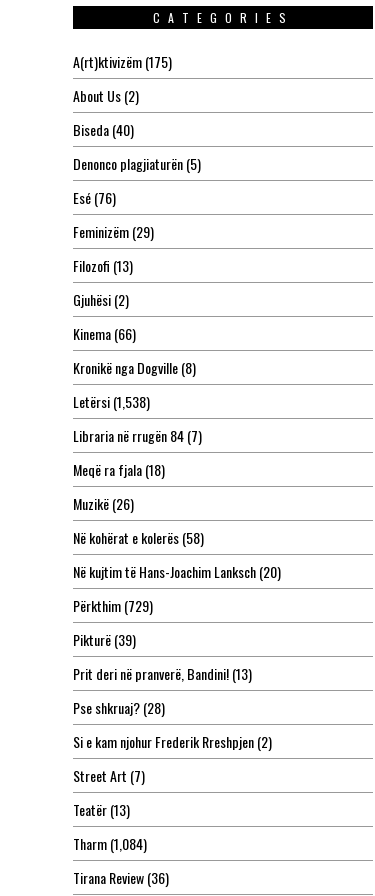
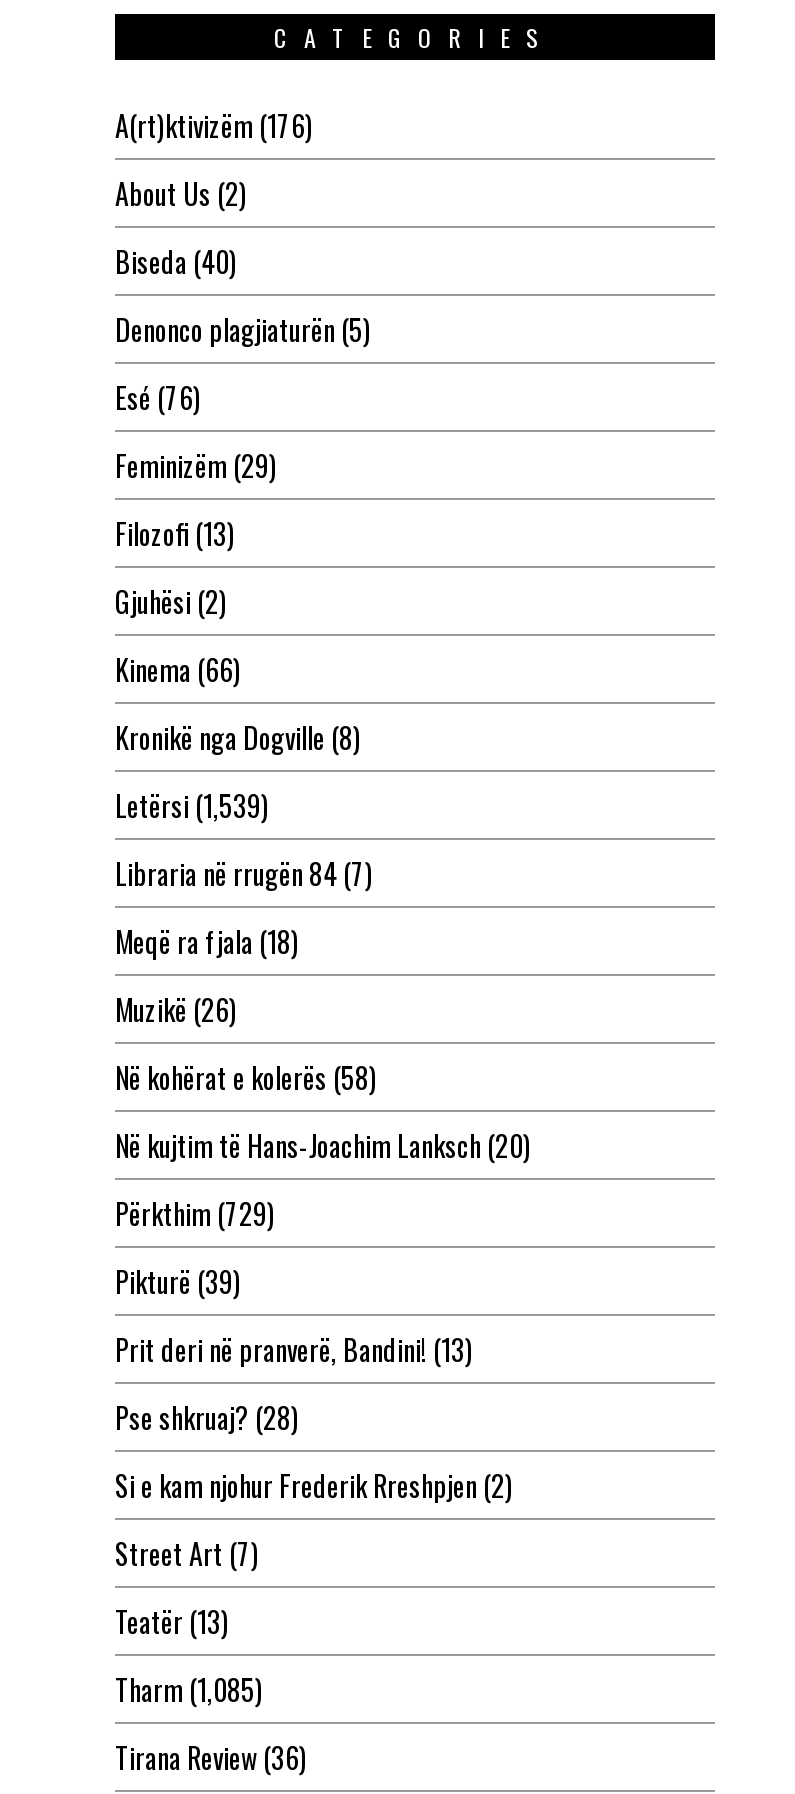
[73,51,172,72] A(rt)ktivizëm (175) -> [115,105,313,147] A(rt)ktivizëm (176)
[73,391,150,412] Letërsi (1,538) -> [115,785,269,827] Letërsi (1,539)
[73,833,147,854] Tharm (1,084) -> [115,1669,263,1711] Tharm (1,085)

